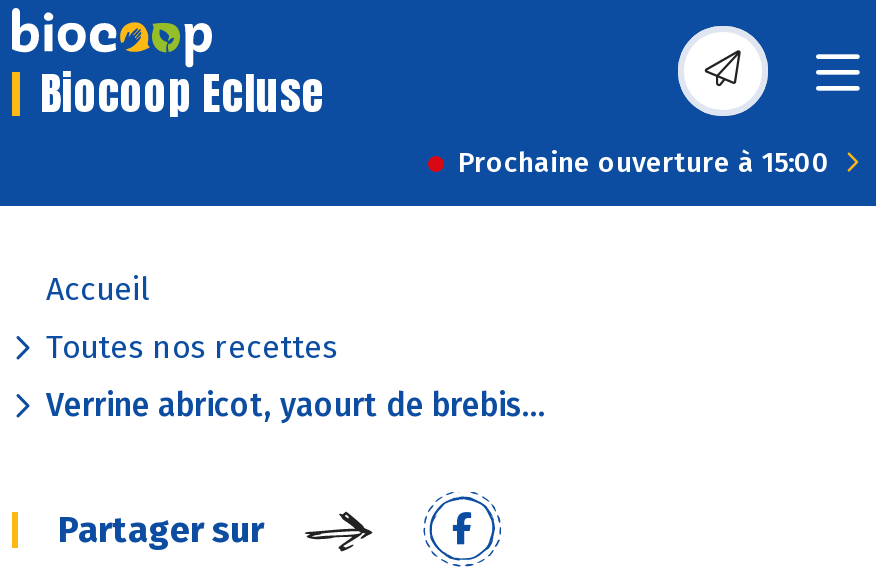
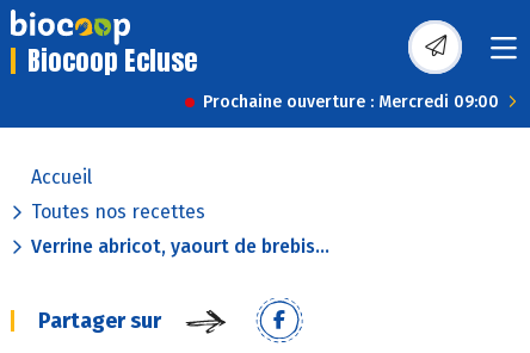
[458,146,830,180] Prochaine ouverture à 15:00 -> [203,92,499,112] Prochaine ouverture : Mercredi 09:00

